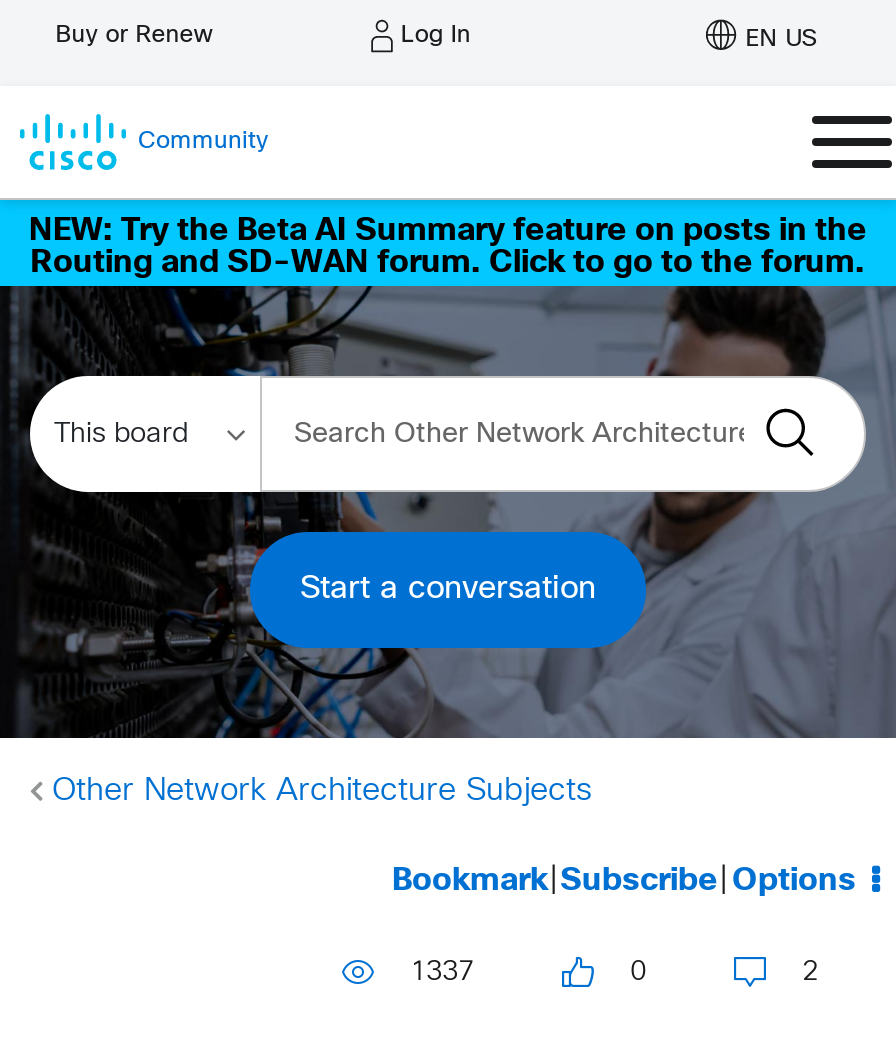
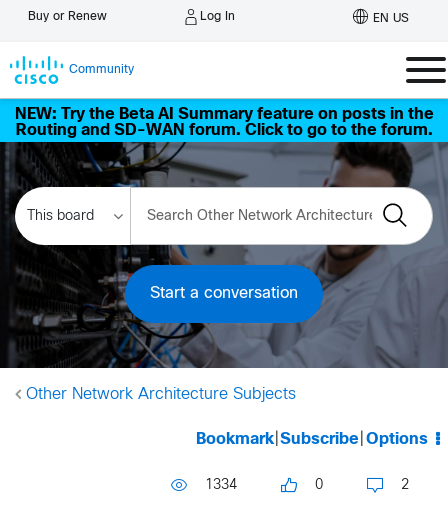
[410,960,474,986] 1337 -> [205,479,237,492] 1334

